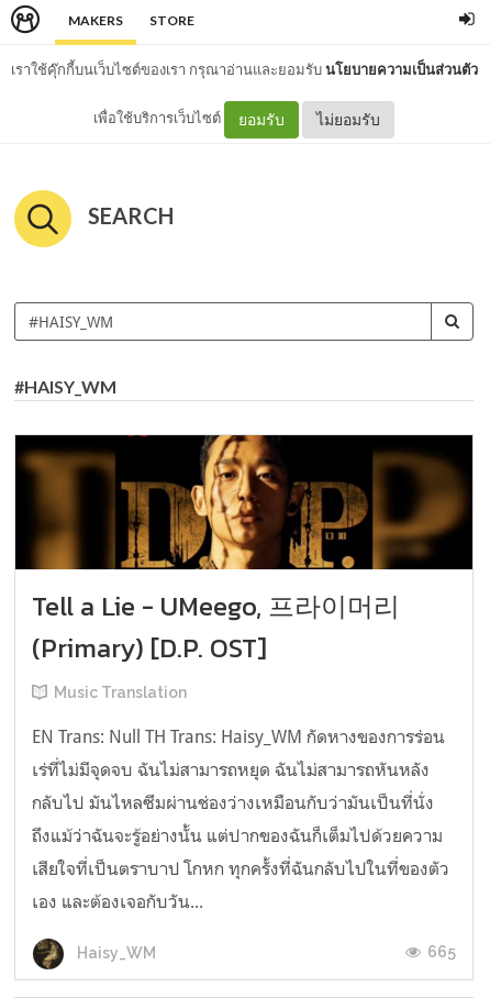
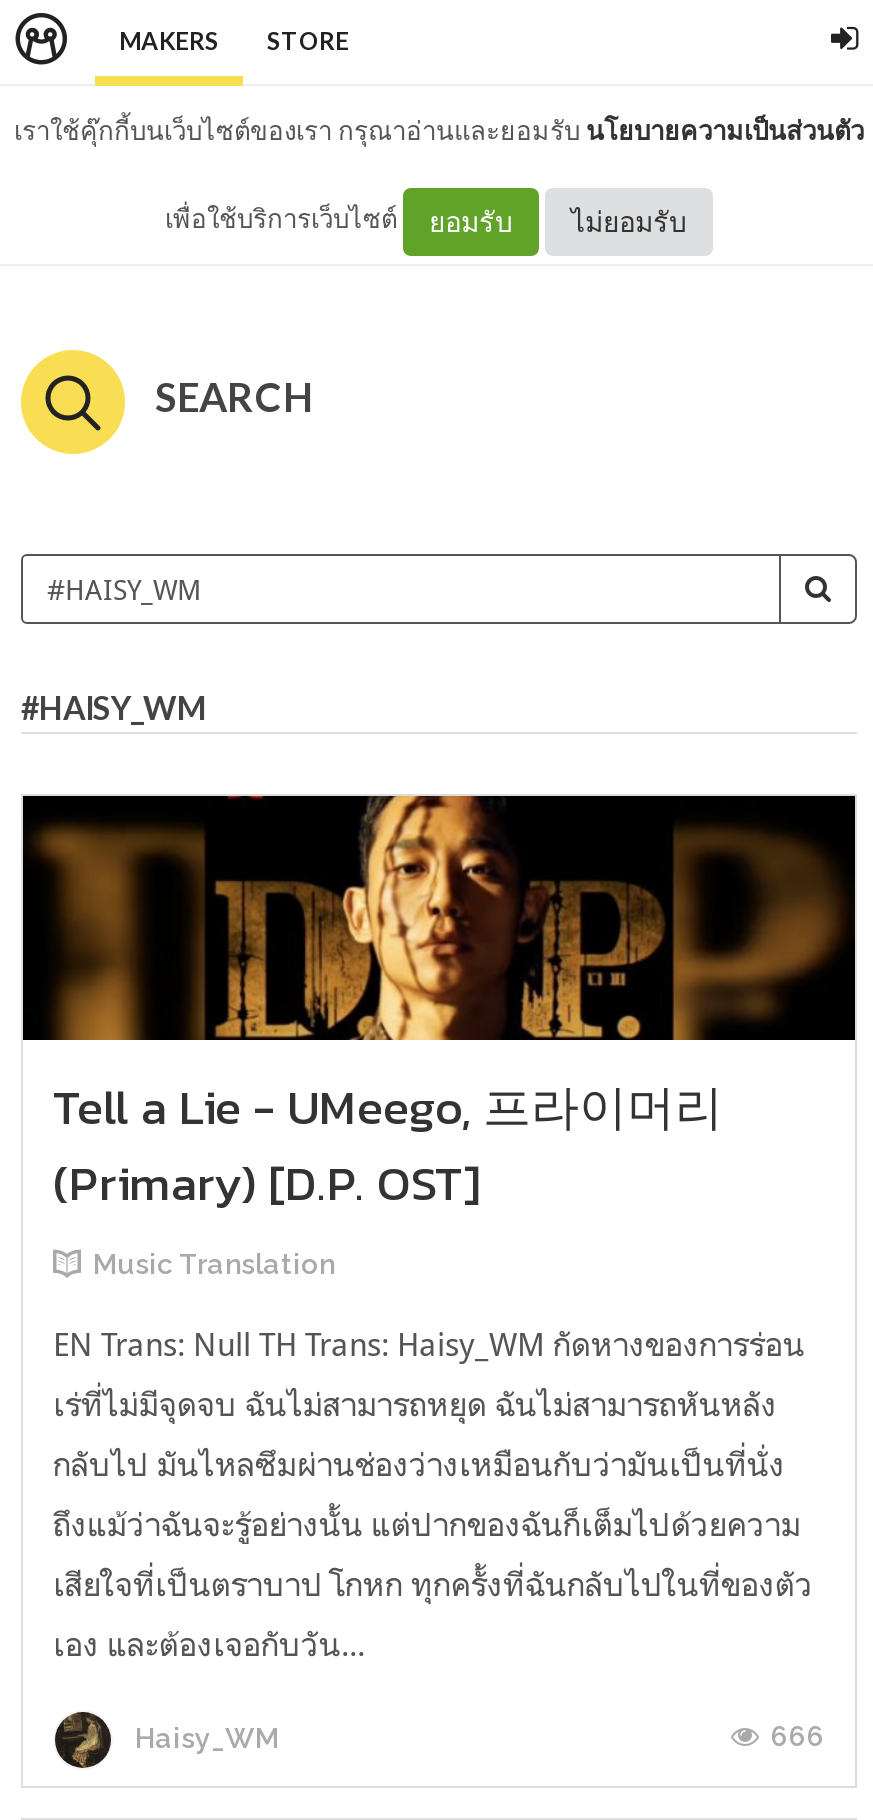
[427,943,456,961] 665 -> [771,1721,825,1753] 666

